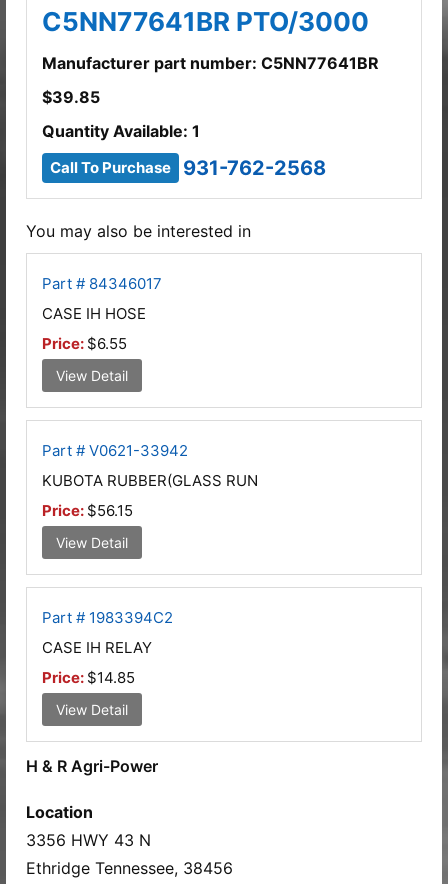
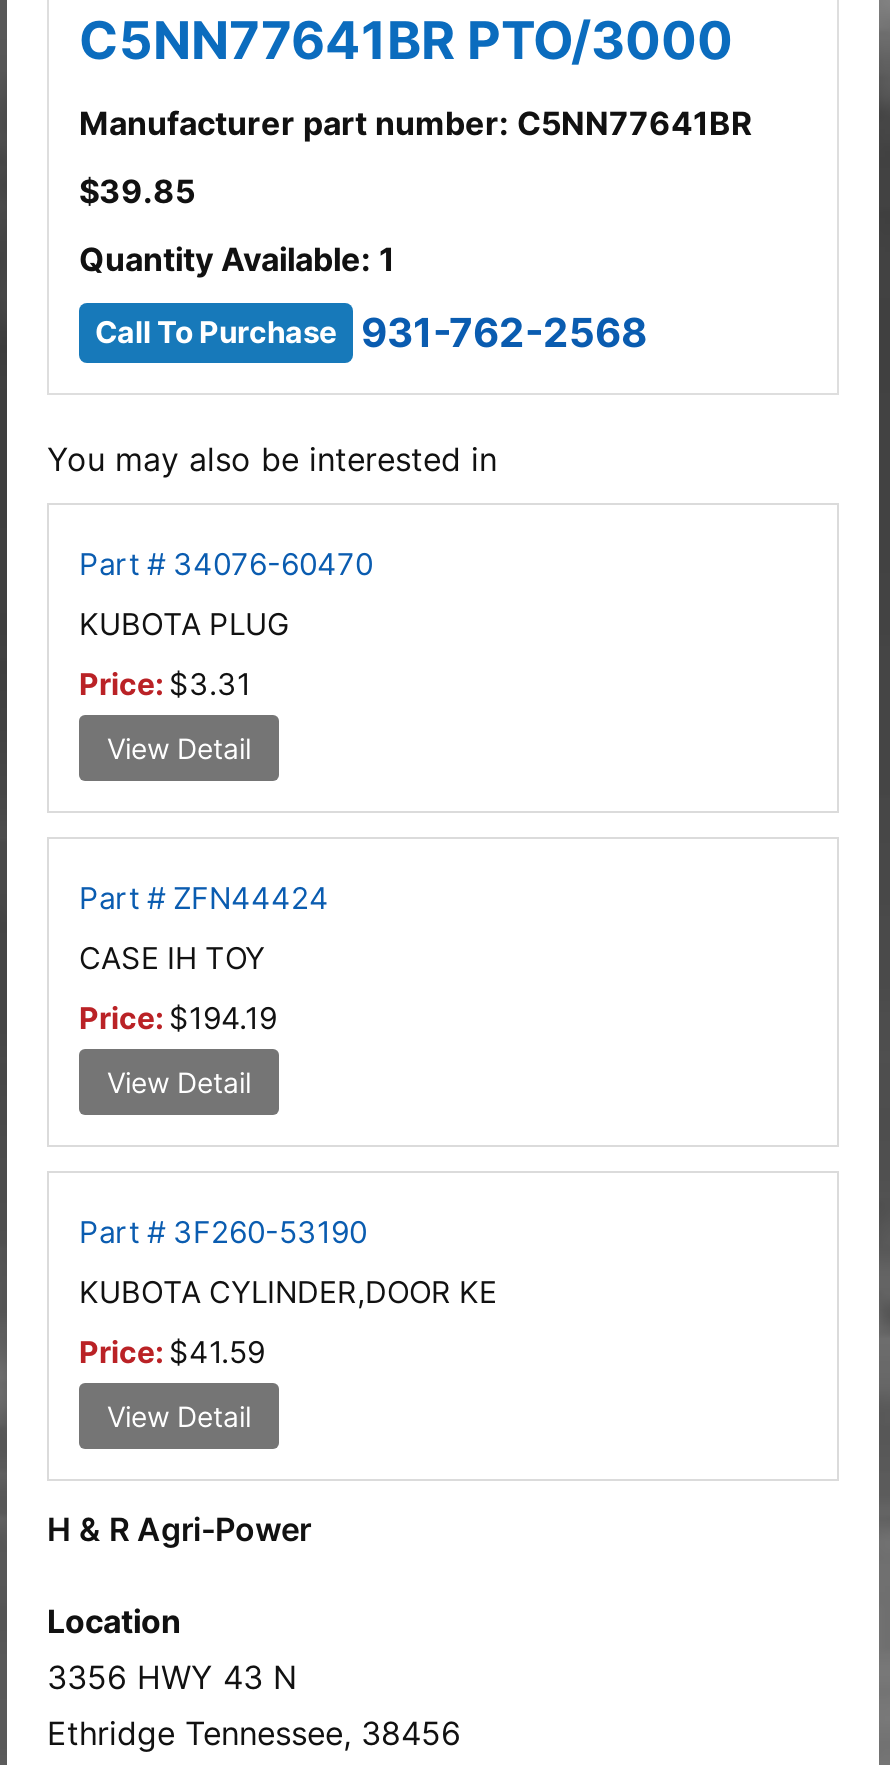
[42,274,162,293] Part # 84346017 -> [79,545,373,583] Part # 34076-60470
[42,304,146,323] CASE IH HOSE -> [79,605,289,643] KUBOTA PLUG
[42,334,127,353] Price: $6.55 -> [79,665,251,703] Price: $3.31
[42,441,188,460] Part # V0621-33942 -> [79,879,329,917] Part # ZFN44424
[42,471,258,490] KUBOTA RUBBER(GLASS RUN -> [79,939,265,977] CASE IH TOY
[42,501,133,520] Price: $56.15 -> [79,999,277,1037] Price: $194.19
[42,608,173,627] Part # 1983394C2 -> [79,1213,367,1251] Part # 3F260-53190
[42,638,152,657] CASE IH RELAY -> [79,1273,497,1311] KUBOTA CYLINDER,DOOR KE
[42,668,135,687] Price: $14.85 -> [79,1333,265,1371] Price: $41.59

